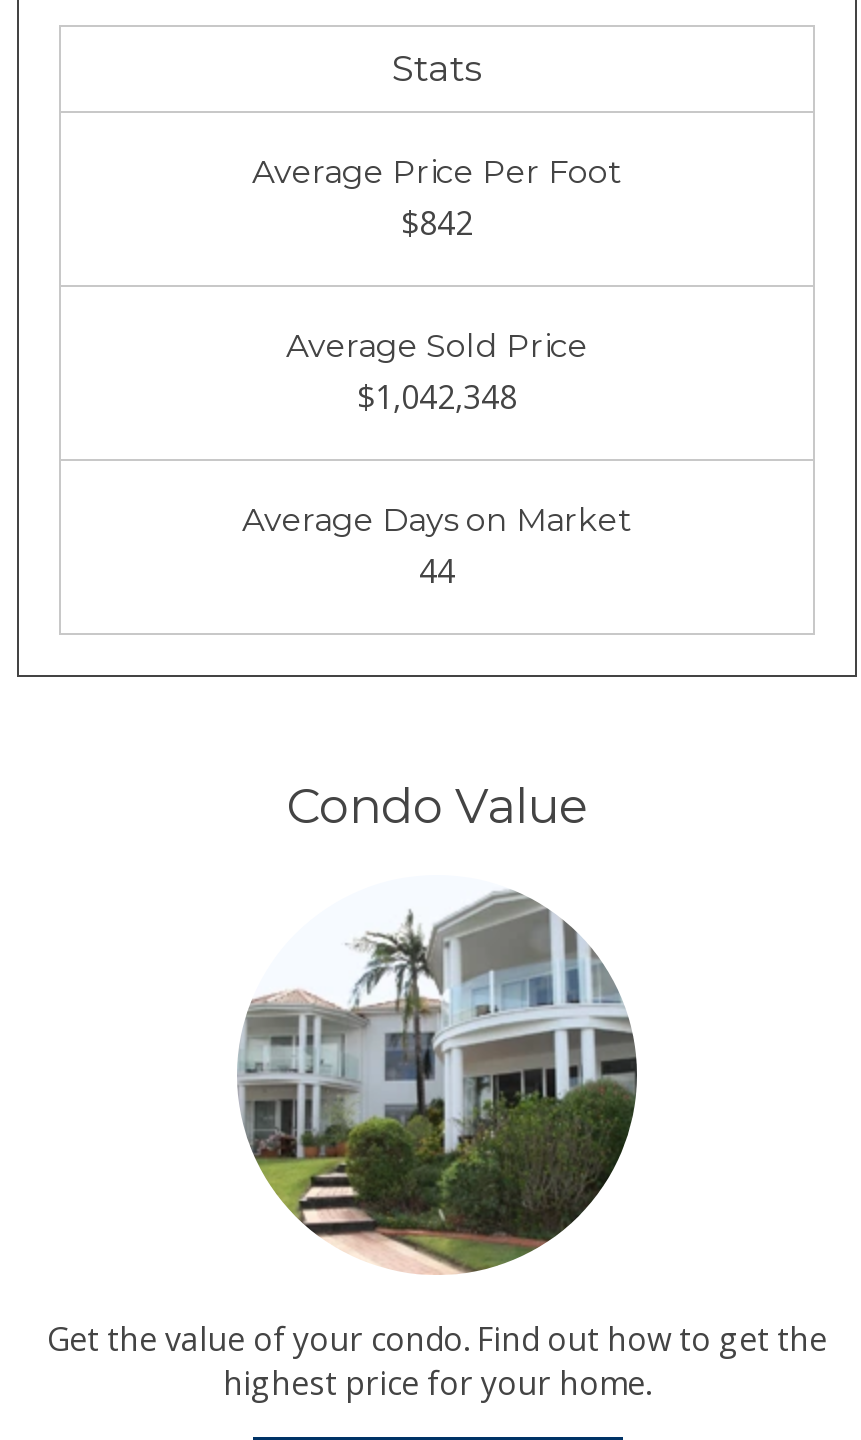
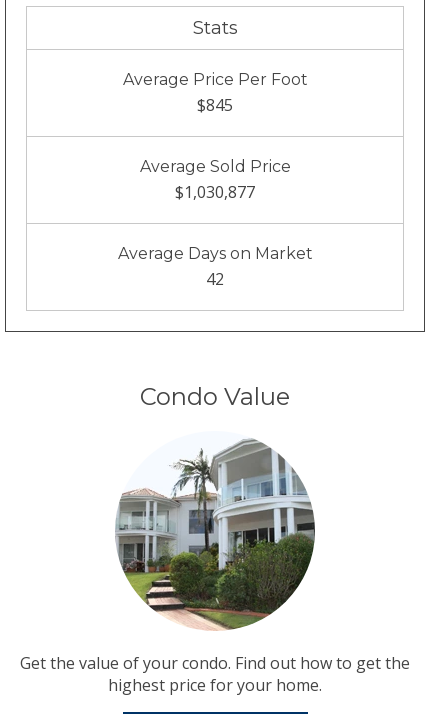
[401,201,473,245] $842 -> [197,94,233,116] $845
[357,375,517,419] $1,042,348 -> [175,181,255,203] $1,030,877
[419,549,455,593] 44 -> [206,268,224,290] 42

